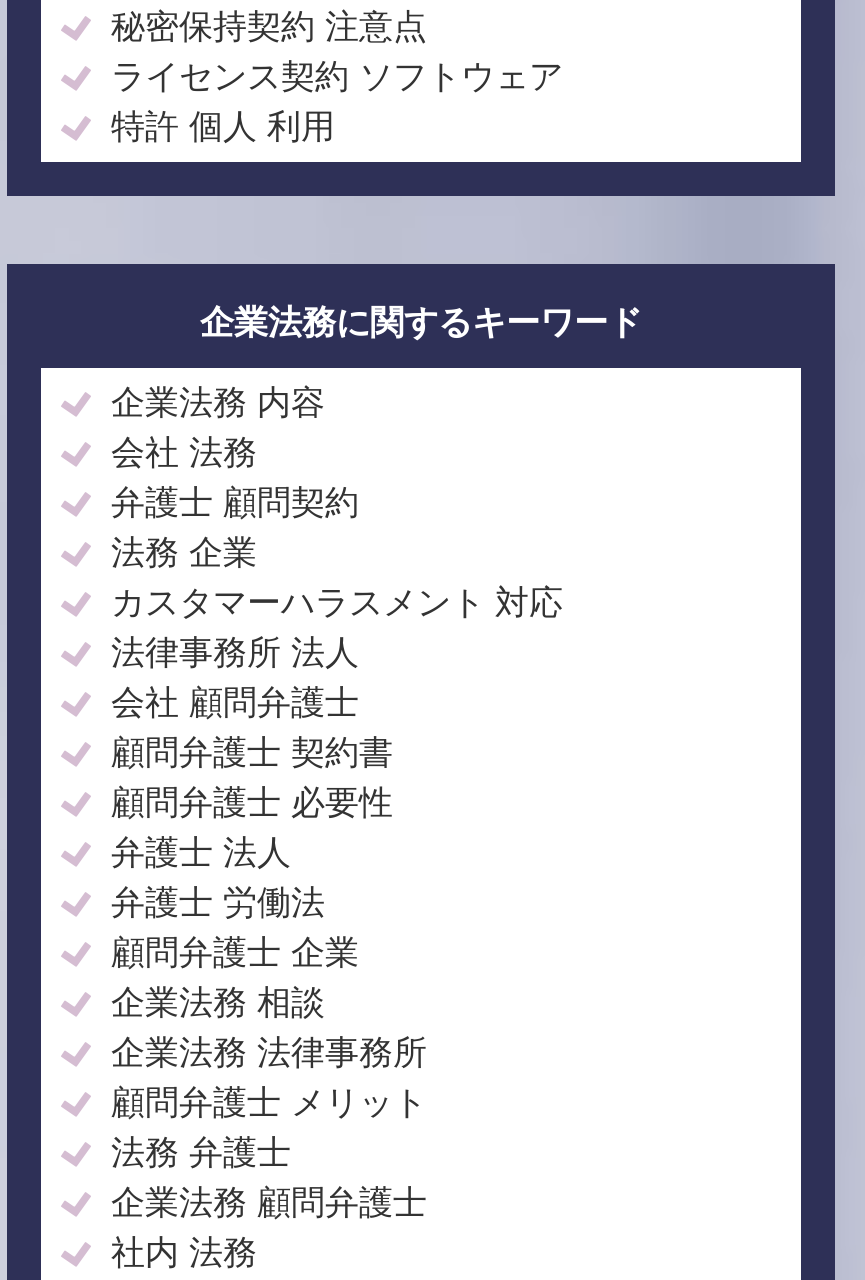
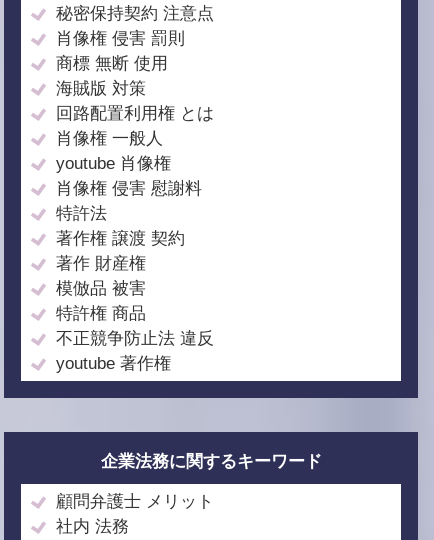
[111,58,563,146] ライセンス契約 ソフトウェア | 特許 個人 利用 -> [56,29,214,373] 肖像権 侵害 罰則 | 商標 無断 使用 | 海賊版 対策 | 回路配置利用権 とは | 肖像権 一般人 | youtube 肖像権 | 肖像権 侵害 慰謝料 | 特許法 | 著作権 譲渡 契約 | 著作 財産権 | 模倣品 被害 | 特許権 商品 | 不正競争防止法 違反 | youtube 著作権
moved [200,304,642,342] -> [100,452,321,471]: 企業法務に関するキーワード
[111,384,563,1072] 企業法務 内容 | 会社 法務 | 弁護士 顧問契約 | 法務 企業 | カスタマーハラスメント 対応 | 法律事務所 法人 | 会社 顧問弁護士 | 顧問弁護士 契約書 | 顧問弁護士 必要性 | 弁護士 法人 | 弁護士 労働法 | 顧問弁護士 企業 | 企業法務 相談 | 企業法務 法律事務所 -> none
[111,1134,427,1222] 法務 弁護士 | 企業法務 顧問弁護士 -> none

